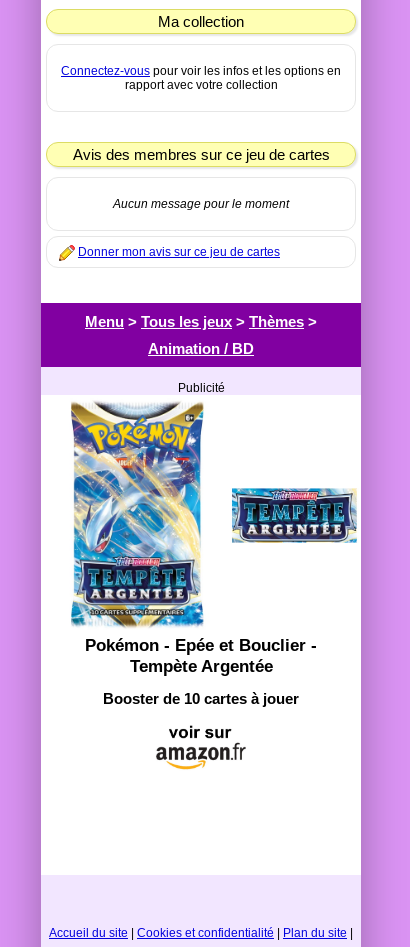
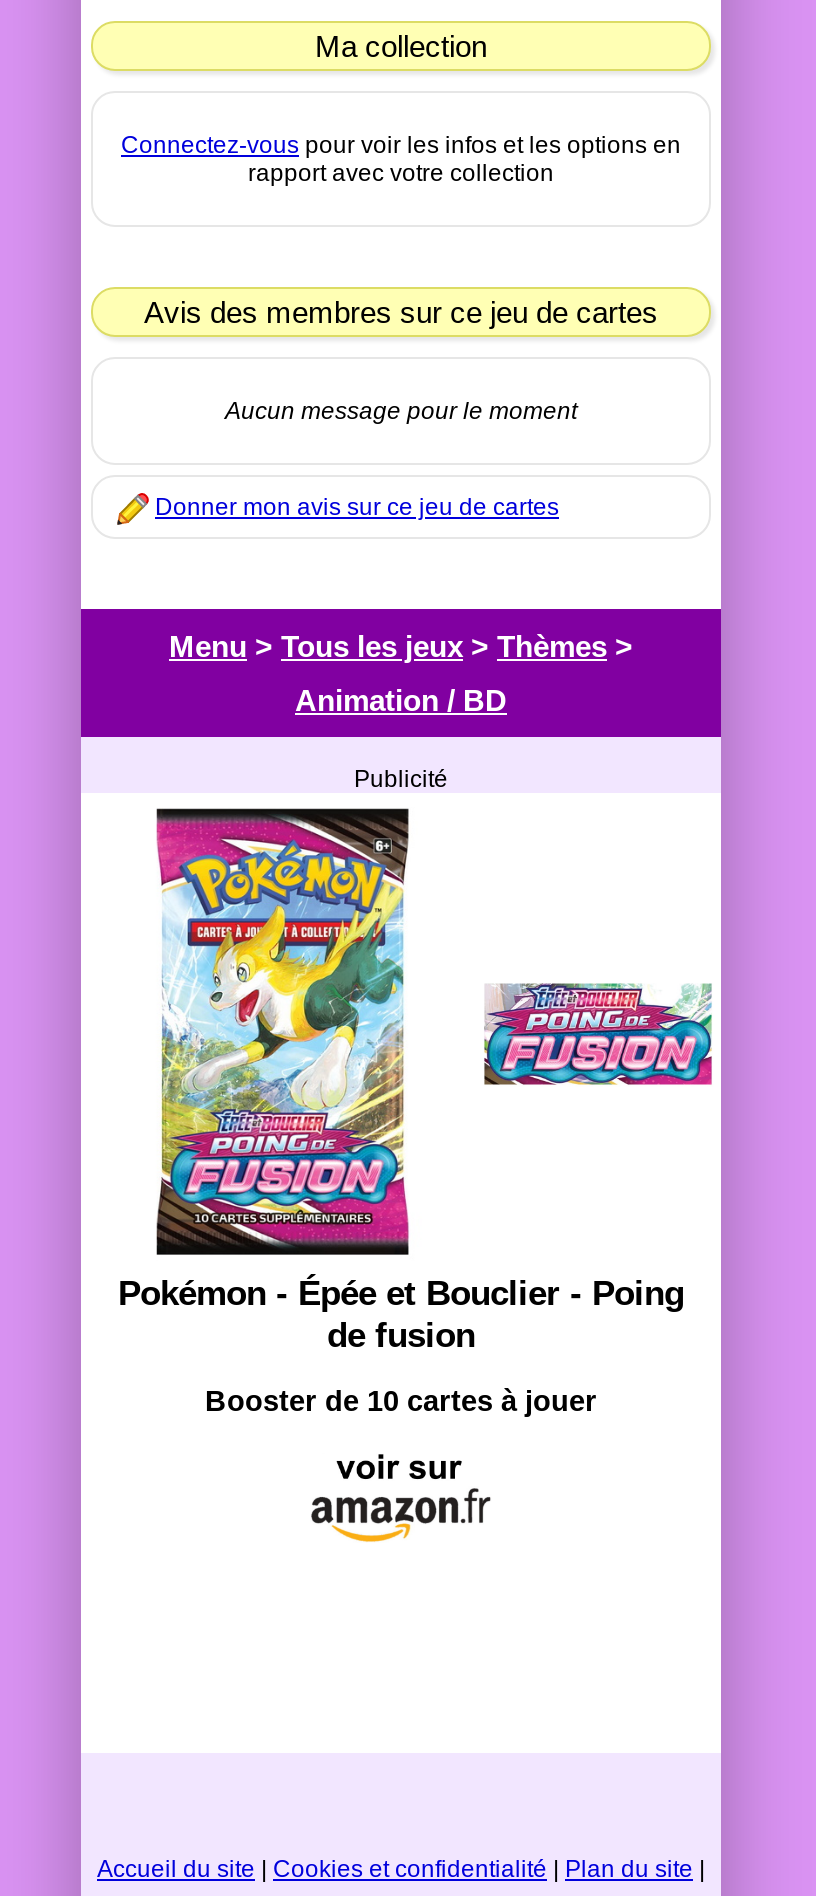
[70,402,317,676] [image] | Pokémon - Epée et Bouclier - | Tempète Argentée -> [118,807,684,1355] [image] | Pokémon - Épée et Bouclier - Poing | de fusion
[231,487,358,544] [image] -> [463,979,713,1089] [image]

